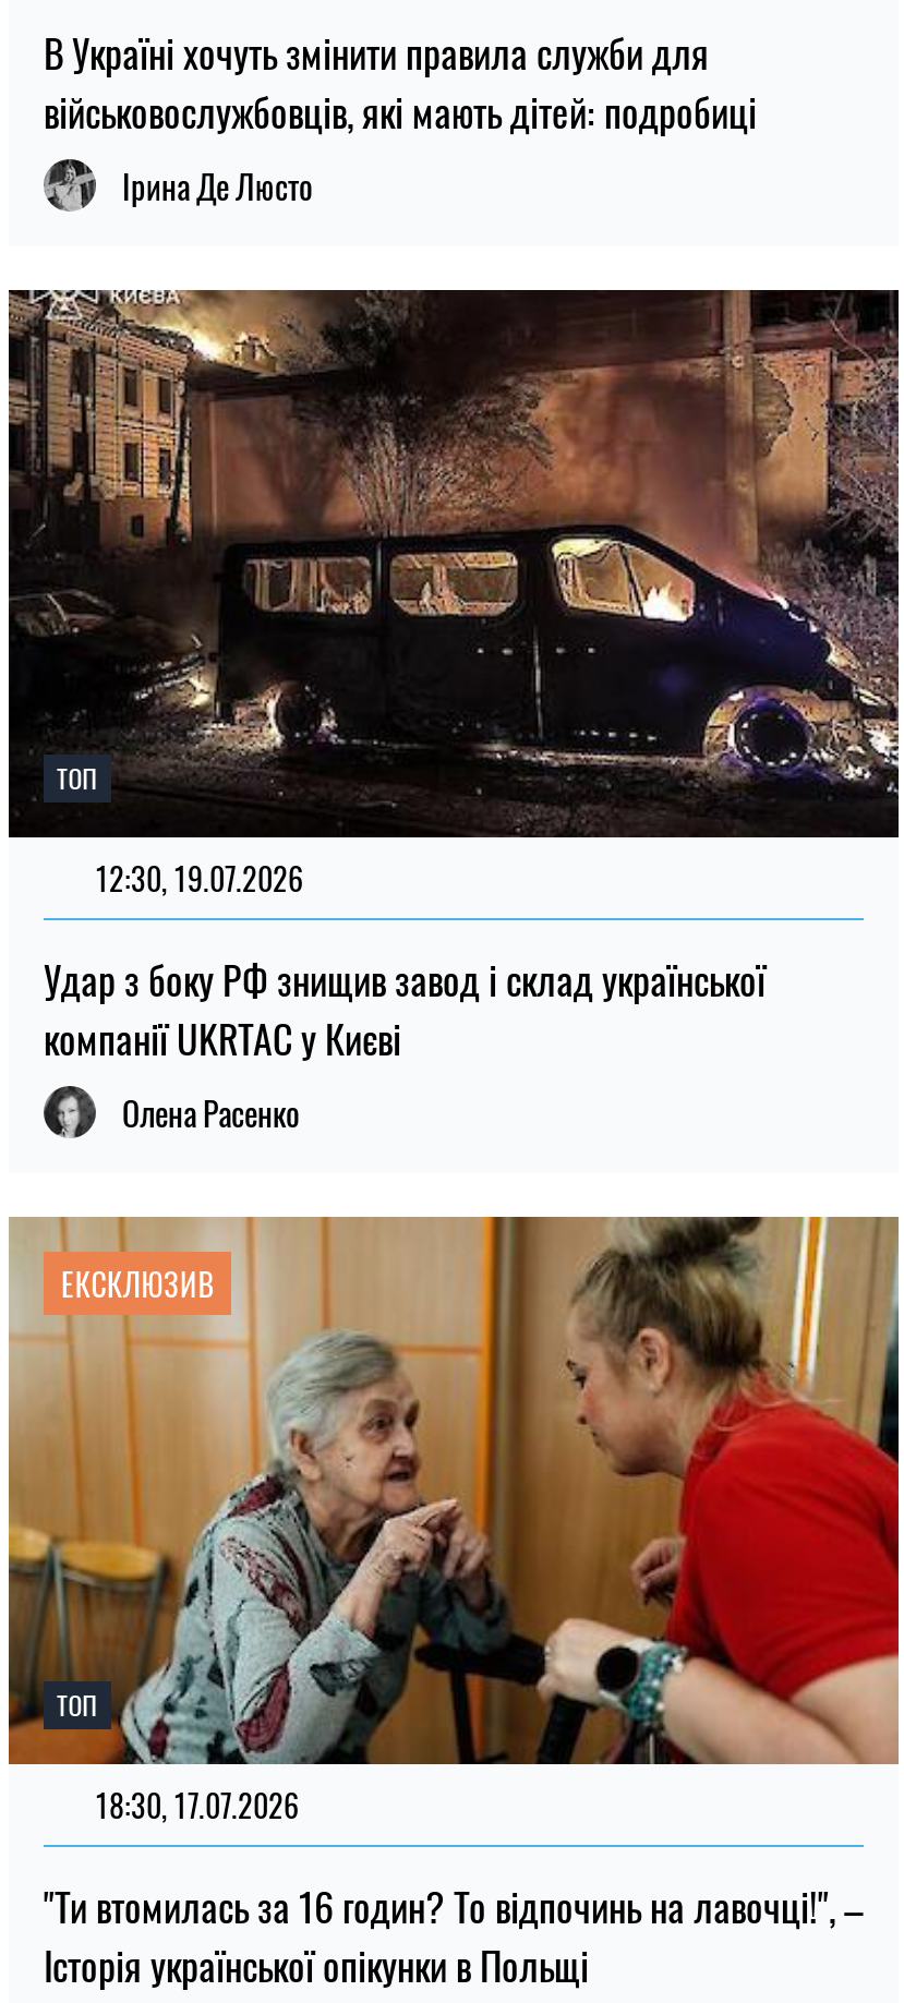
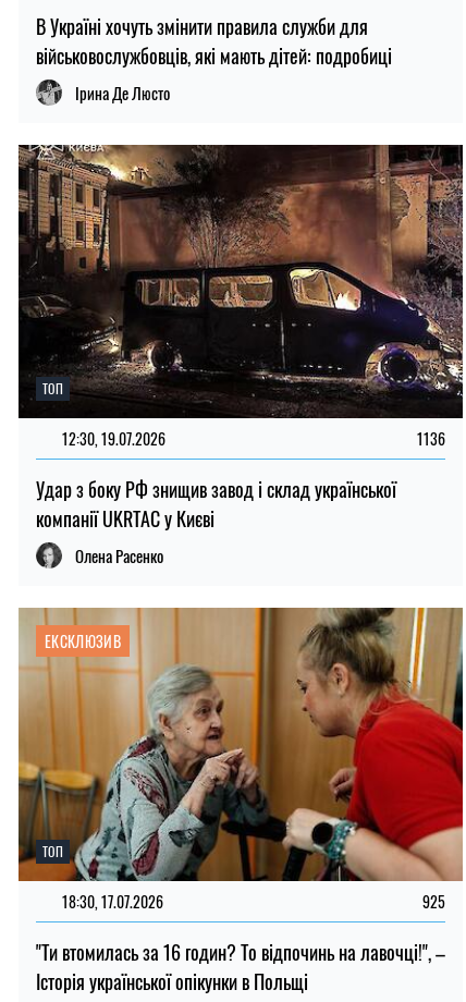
none -> [417,427,445,449] 1136
none -> [422,889,445,912] 925

